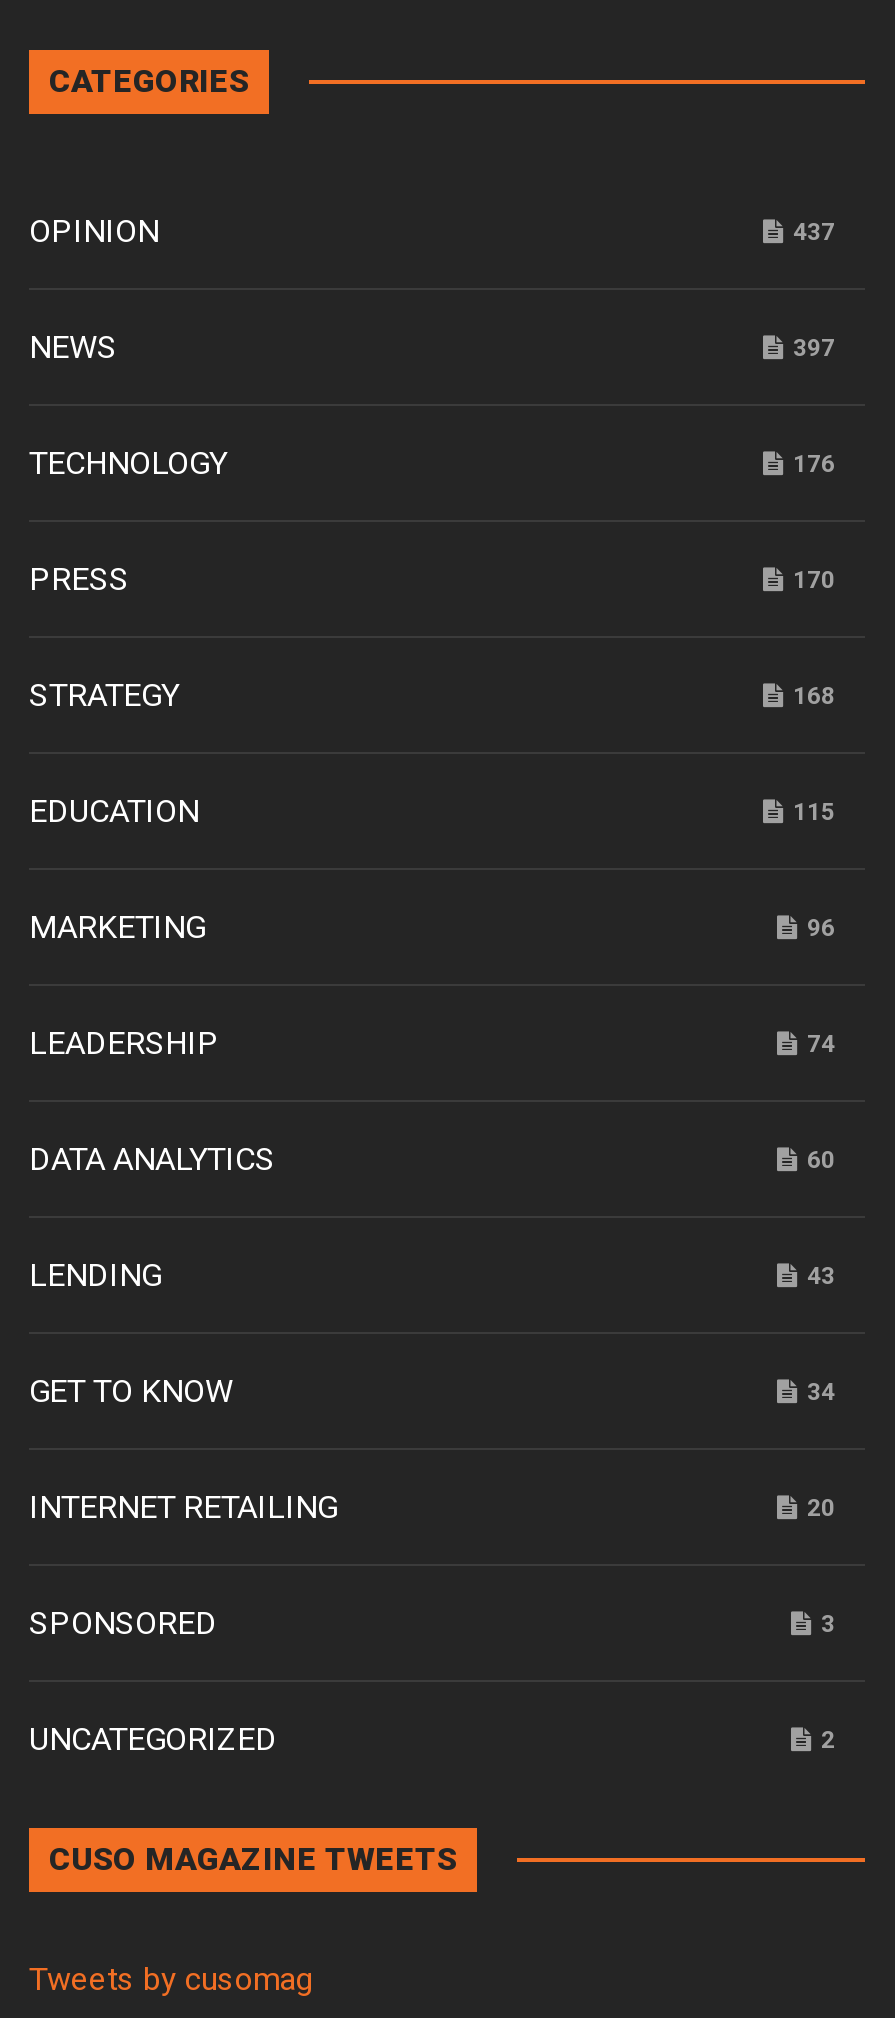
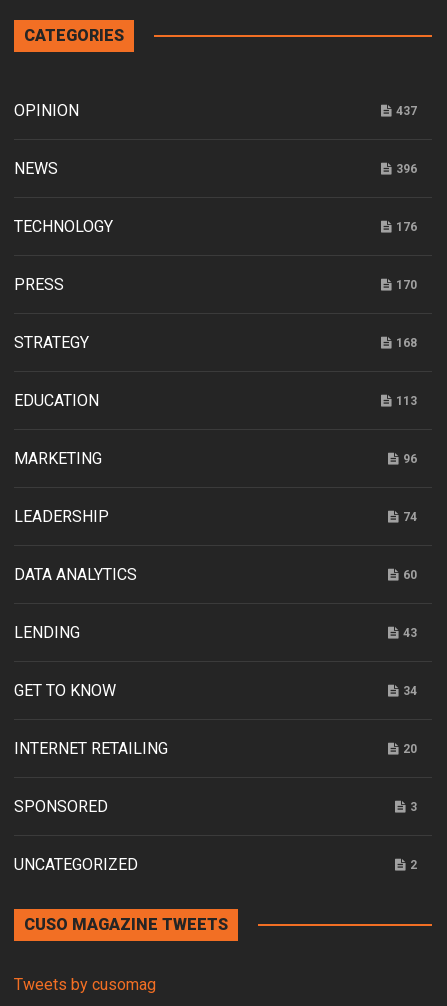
[793,335,835,363] 397 -> [396,162,417,176] 396
[793,799,835,827] 115 -> [396,394,417,408] 113

